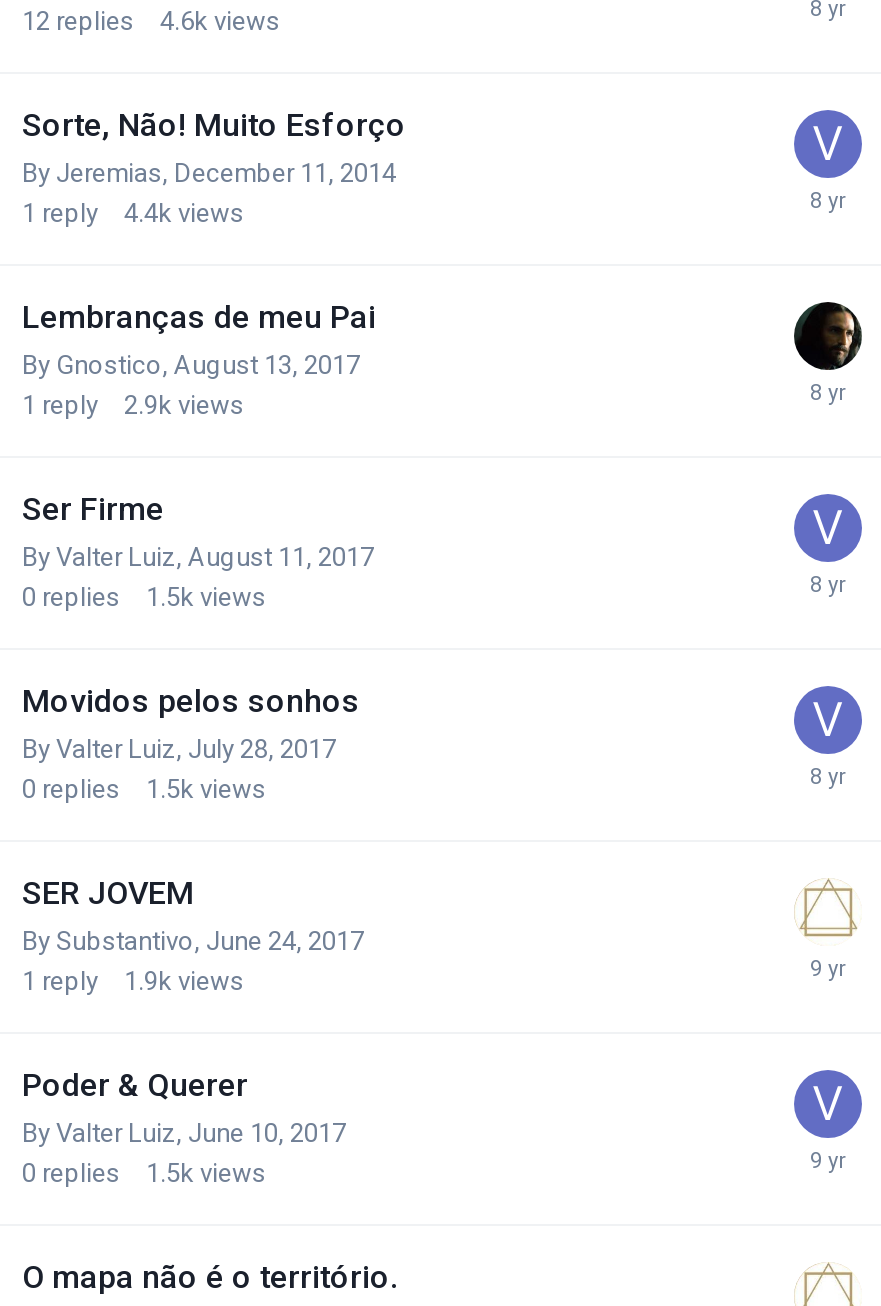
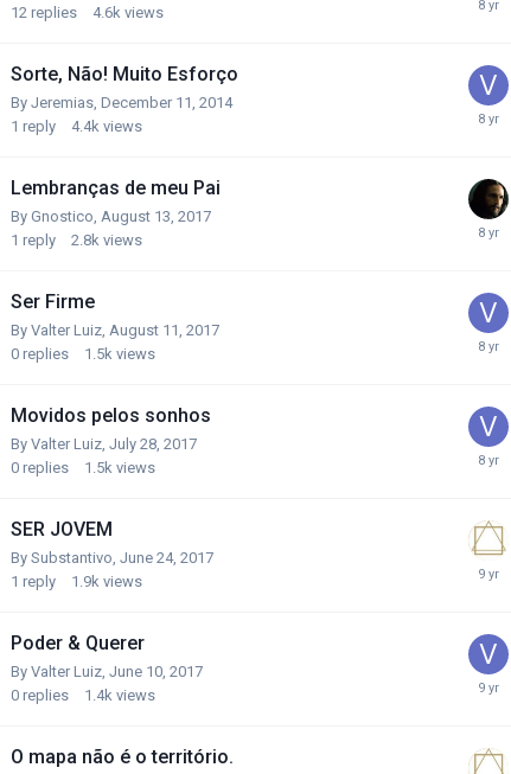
[22,389,244,419] 1 reply 2.9k views -> [11,231,142,249] 1 reply 2.8k views
[22,1157,266,1187] 0 replies 1.5k views -> [11,686,155,704] 0 replies 1.4k views

